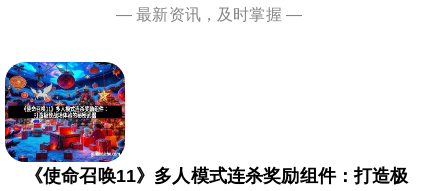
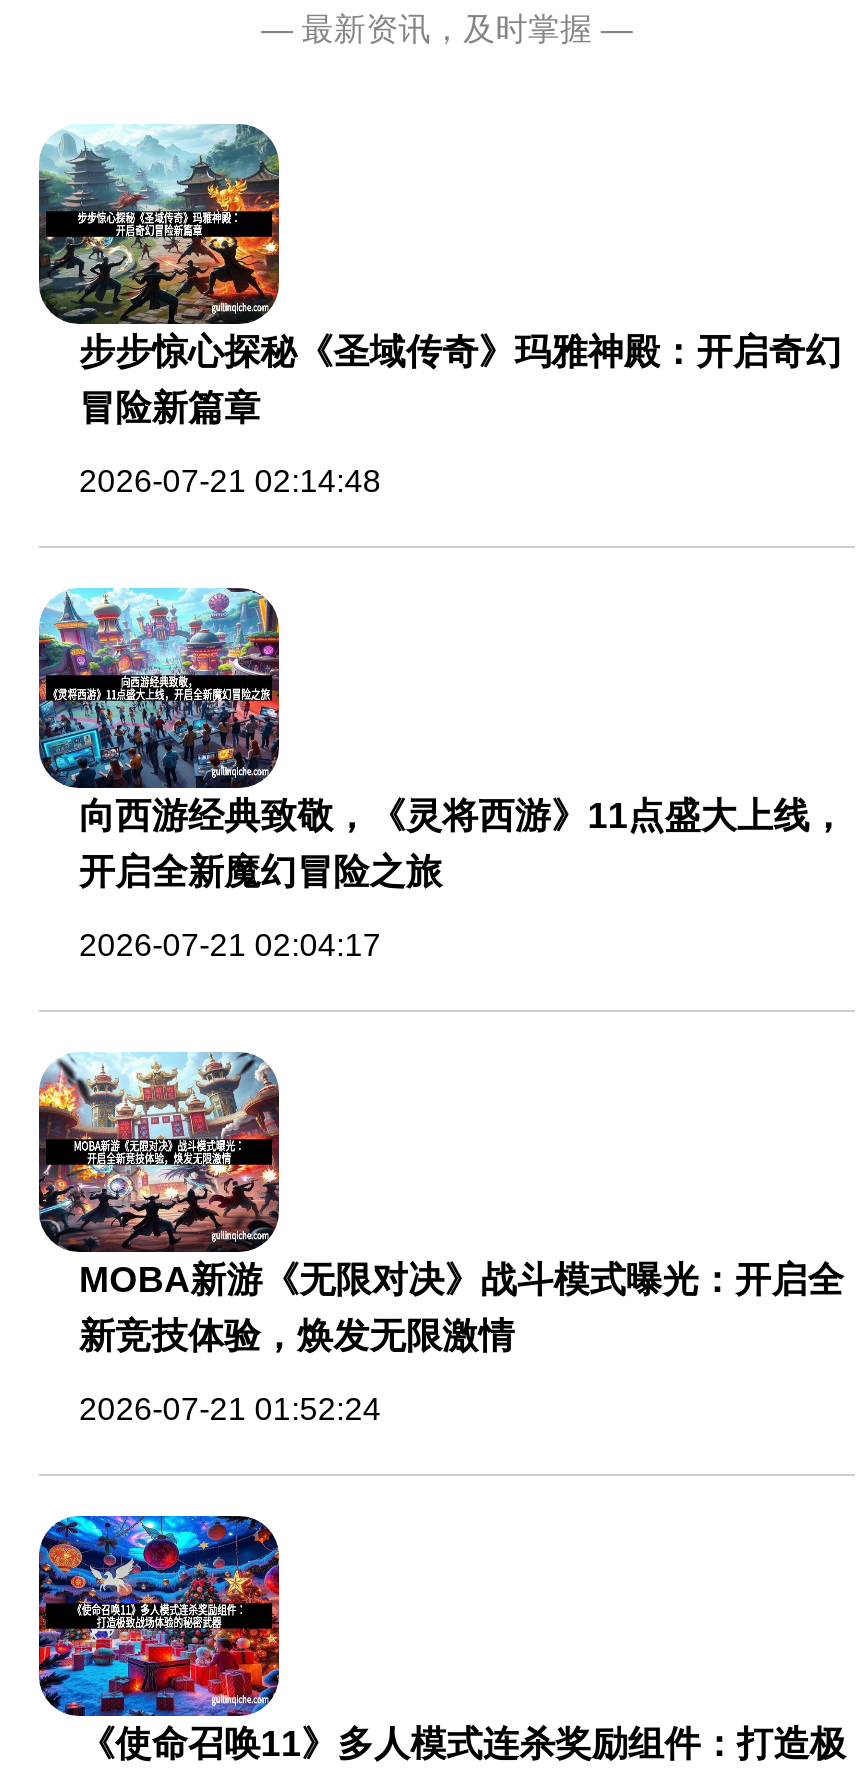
none -> [37,124,842,498] [image] | 步步惊心探秘《圣域传奇》玛雅神殿：开启奇幻 | 冒险新篇章 | 2026-07-21 02:14:48
none -> [37,586,846,962] [image] | 向西游经典致敬，《灵将西游》11点盛大上线， | 开启全新魔幻冒险之旅 | 2026-07-21 02:04:17
none -> [37,1050,844,1426] [image] | MOBA新游《无限对决》战斗模式曝光：开启全 | 新竞技体验，焕发无限激情 | 2026-07-21 01:52:24

